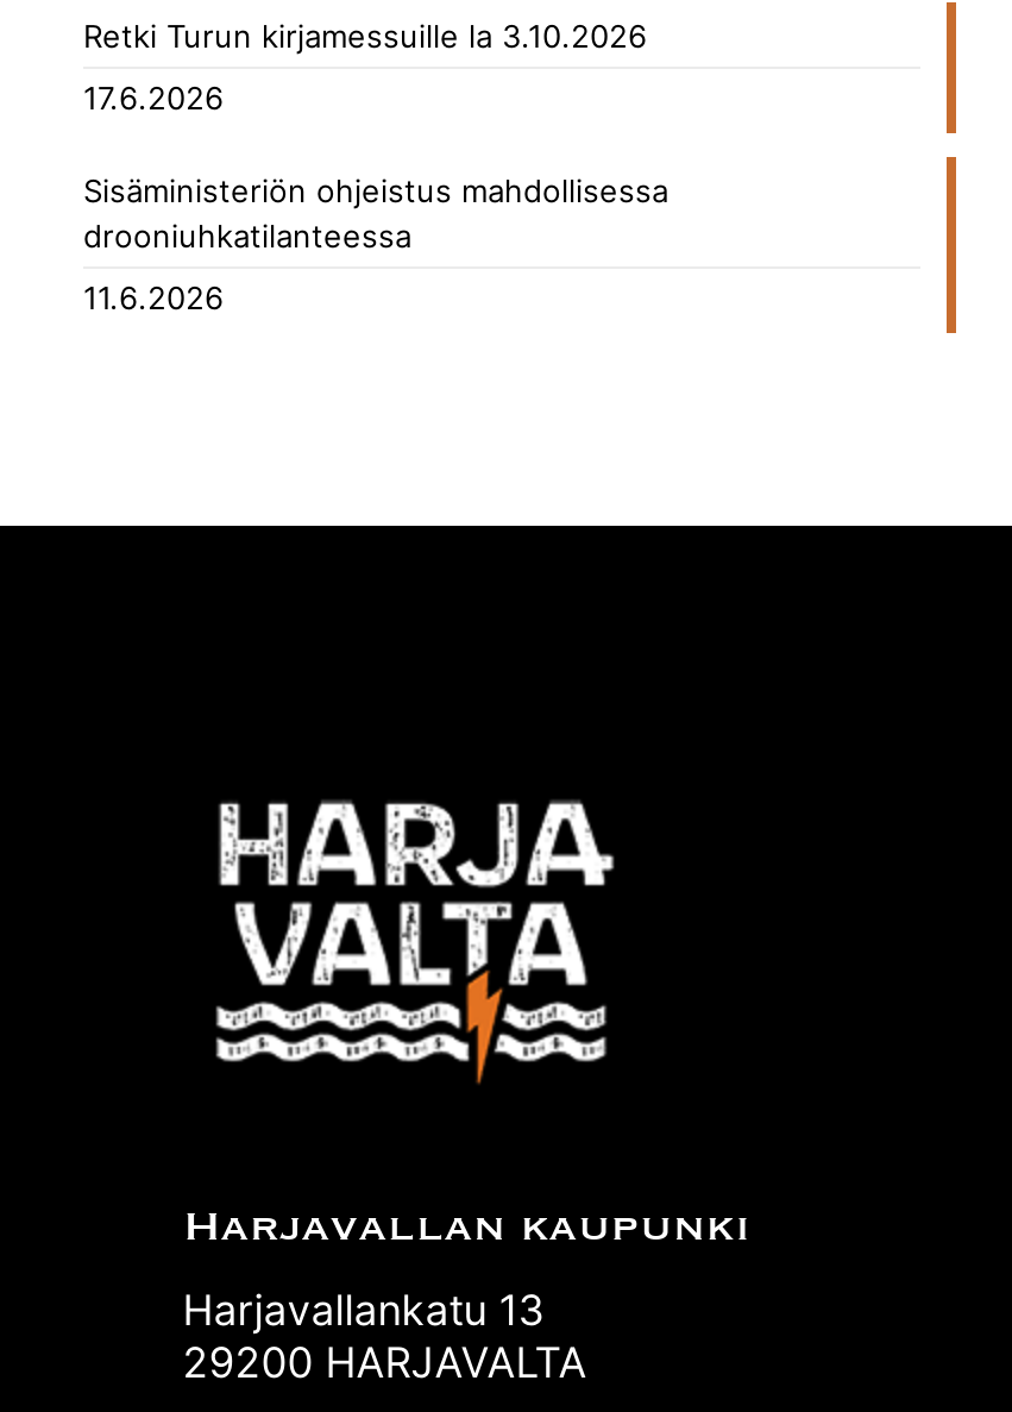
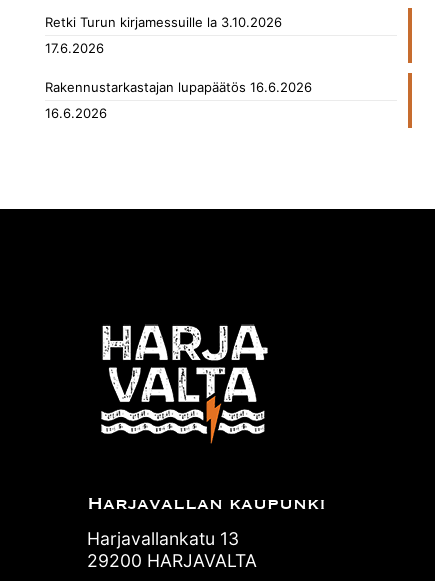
[83,172,668,255] Sisäministeriön ohjeistus mahdollisessa | drooniuhkatilanteessa -> [45,79,312,95] Rakennustarkastajan lupapäätös 16.6.2026
[83,279,224,317] 11.6.2026 -> [45,105,107,121] 16.6.2026

